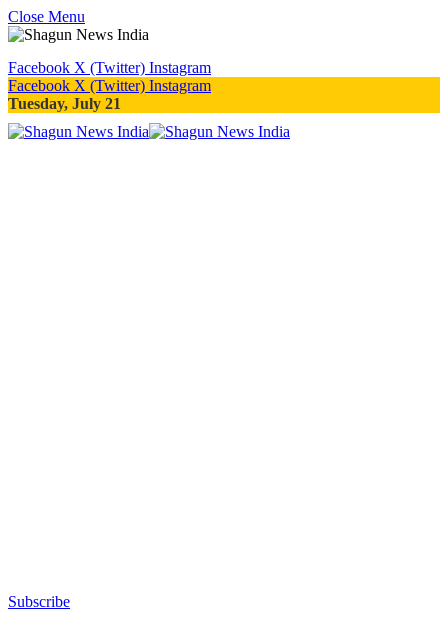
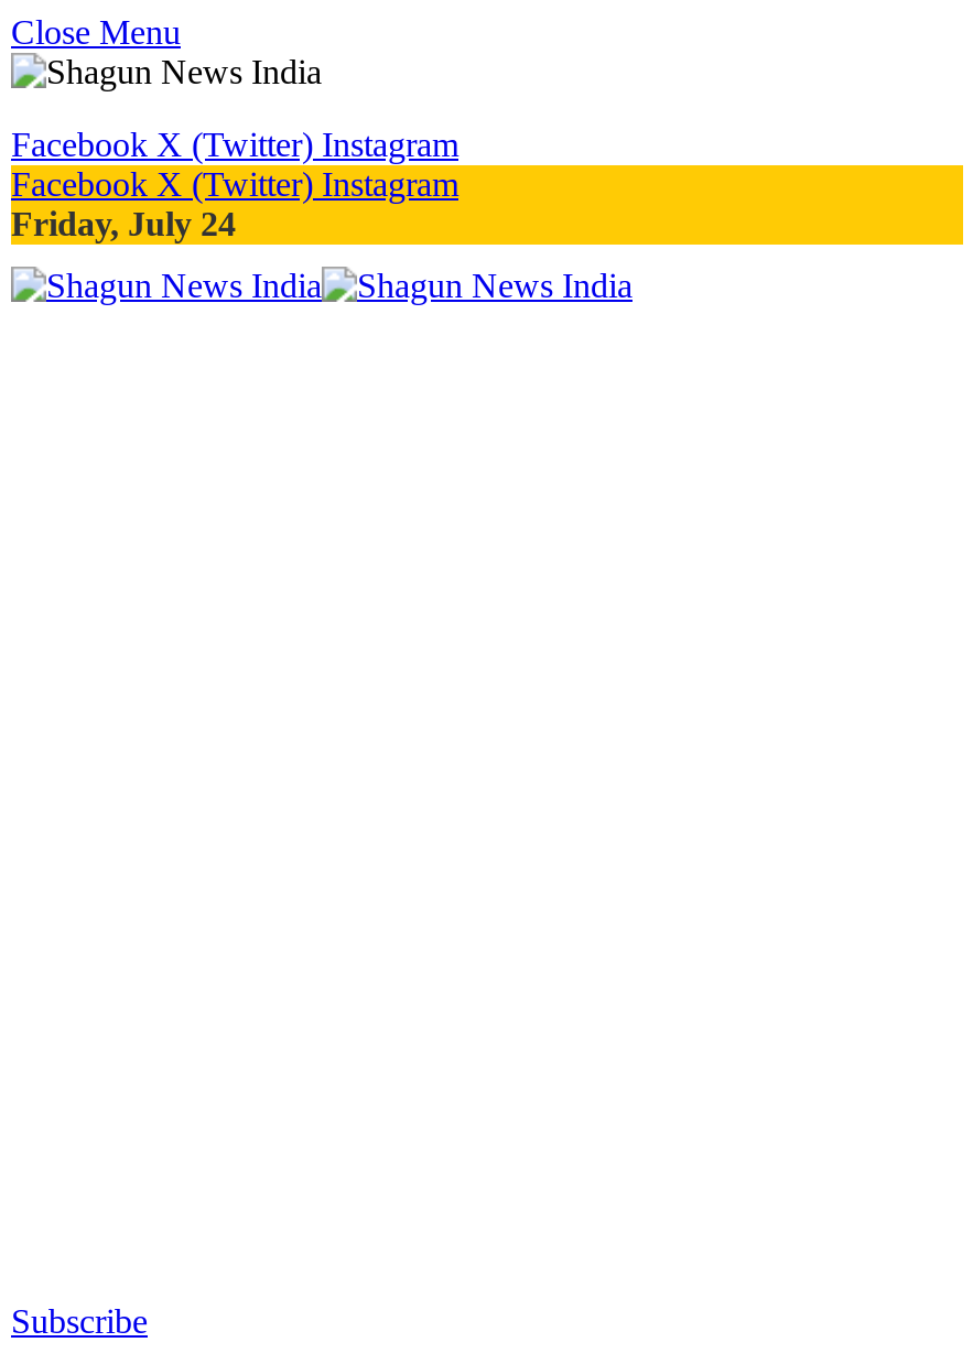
[8,95,121,112] Tuesday, July 21 -> [11,205,236,242] Friday, July 24

